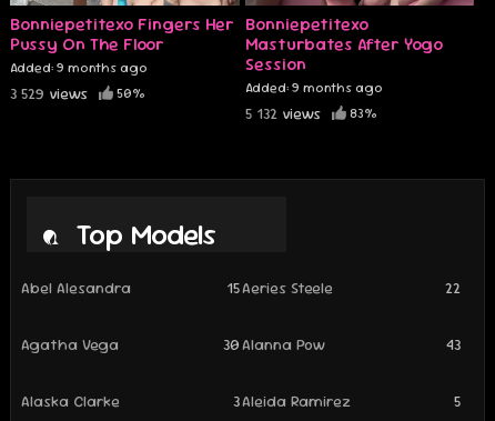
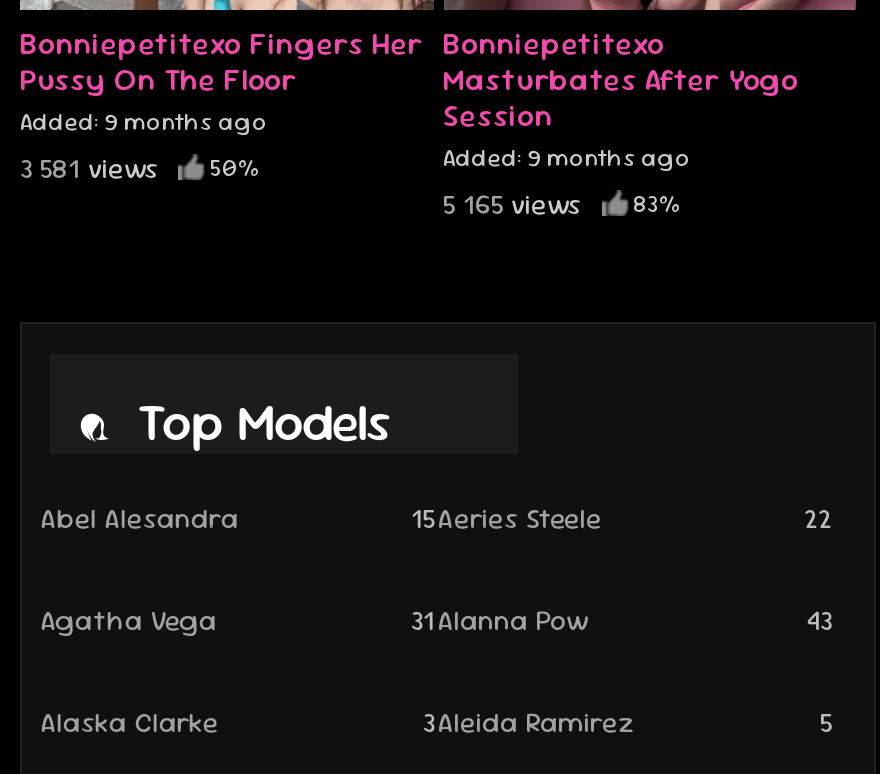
[10,84,145,104] 3 529 views 50% -> [20,151,262,187] 3 581 views 50%
[245,104,377,124] 5 132 views 83% -> [443,187,683,223] 5 165 views 83%
[224,335,325,355] 30 Alanna Pow -> [411,602,588,638] 31 Alanna Pow

